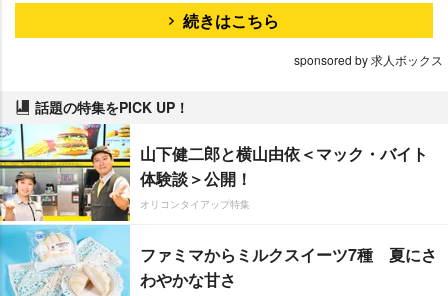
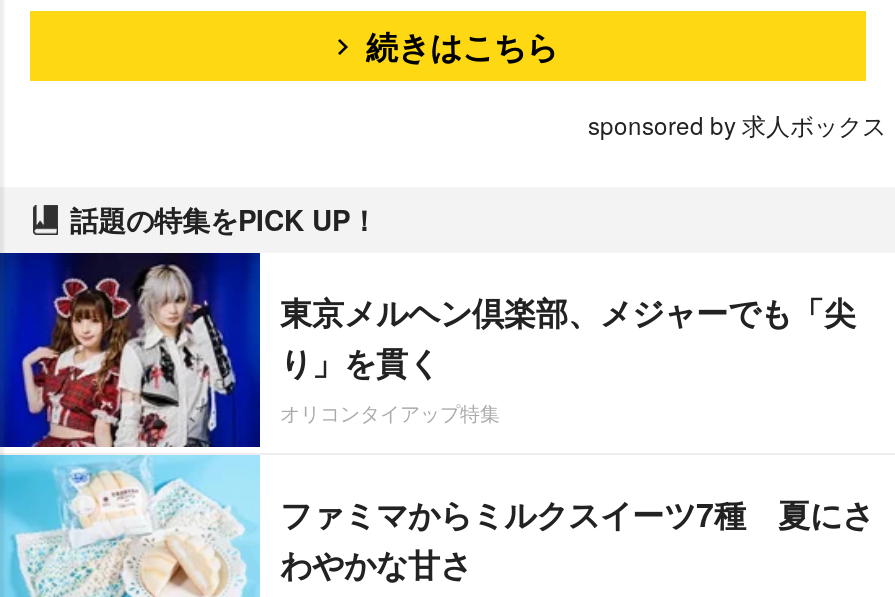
[3,123,428,222] [image] | 山下健二郎と横山由依＜マック・バイト | 体験談＞公開！ -> [6,251,856,449] [image] | 東京メルヘン倶楽部、メジャーでも「尖 | り」を貫く

